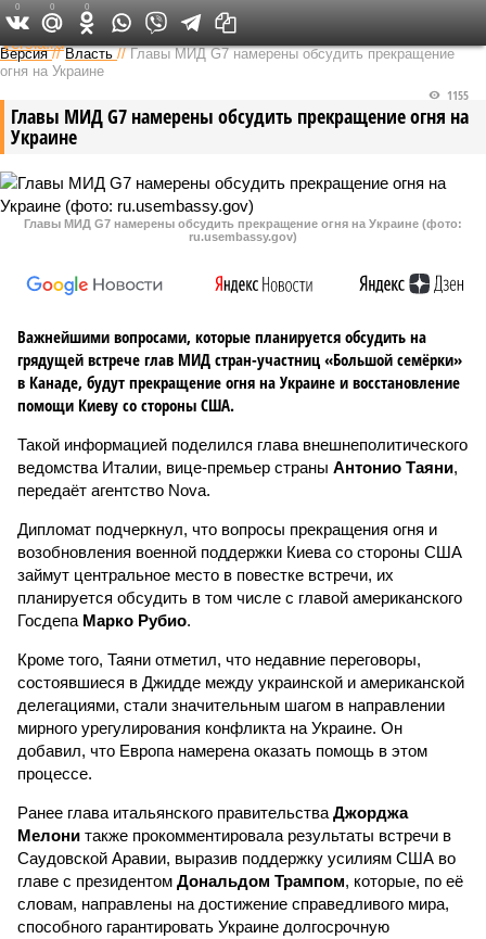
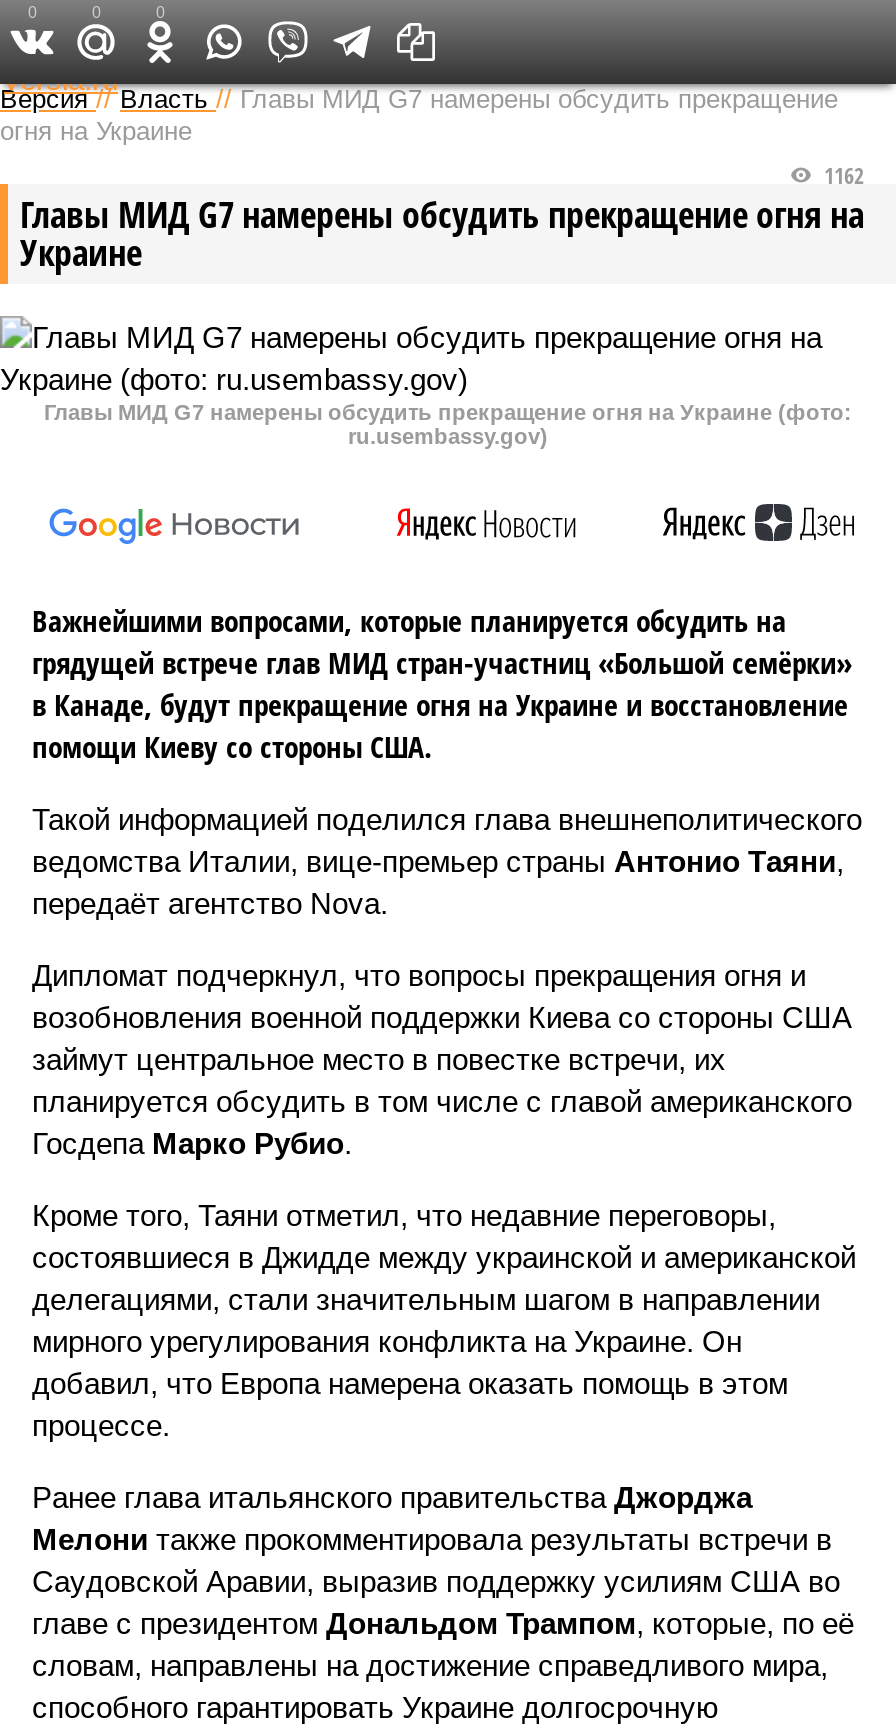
[444,87,469,103] 1155 -> [818,160,864,190] 1162

